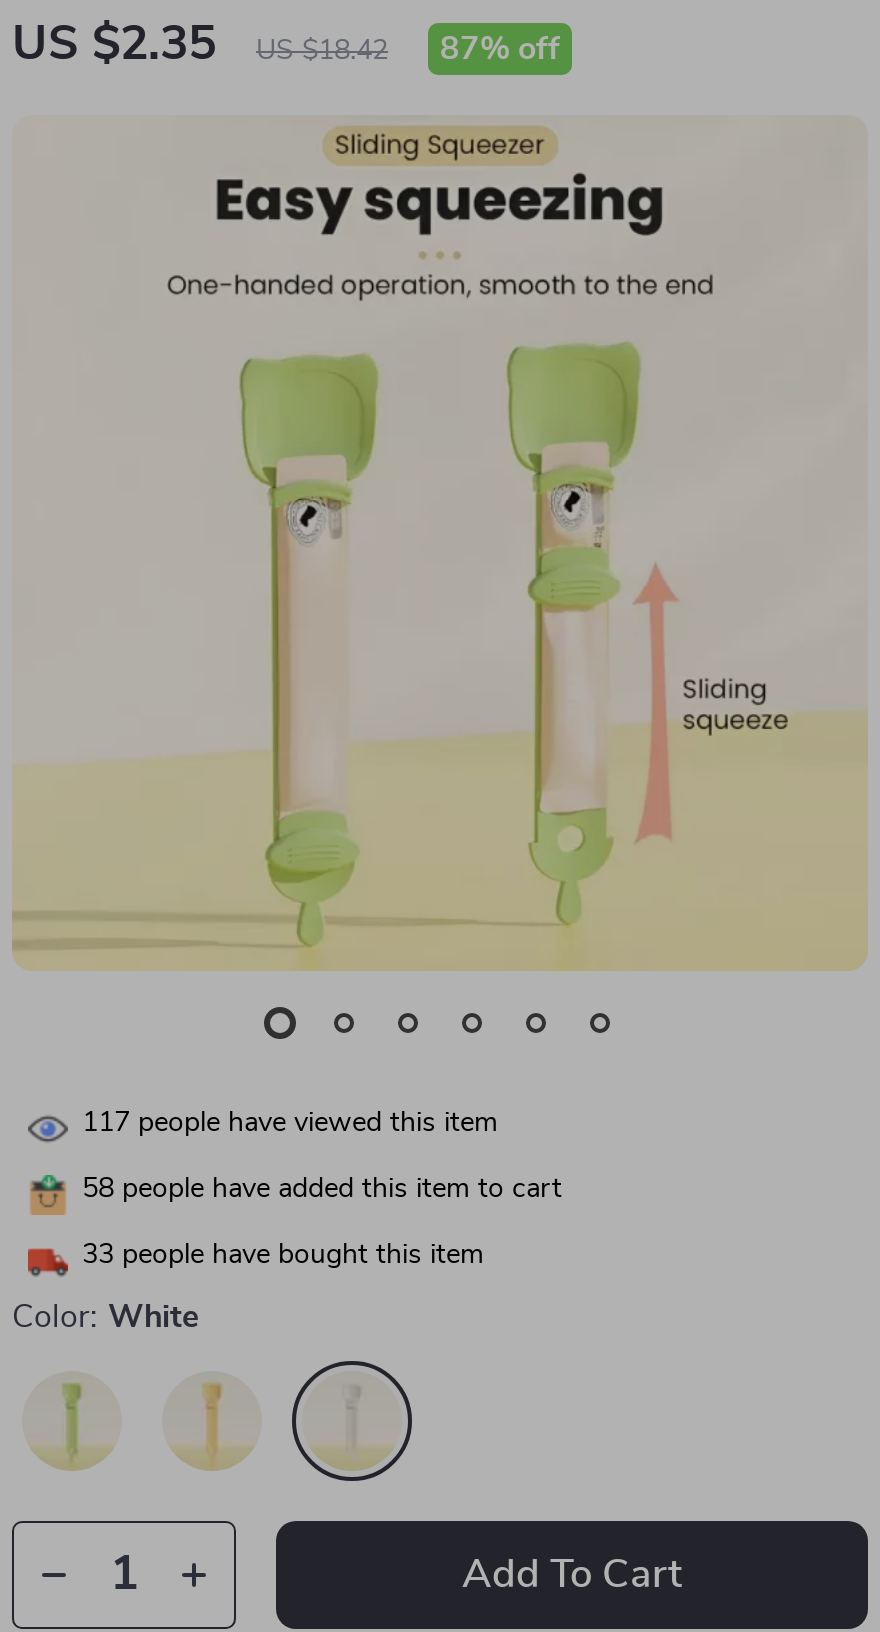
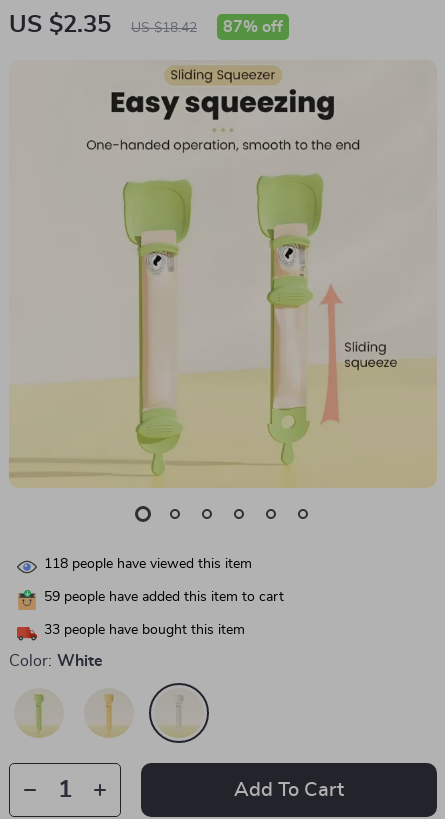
[82,1109,498,1137] 117 people have viewed this item -> [44,557,252,571] 118 people have viewed this item
[82,1175,562,1203] 58 people have added this item to cart -> [44,590,284,604] 59 people have added this item to cart

